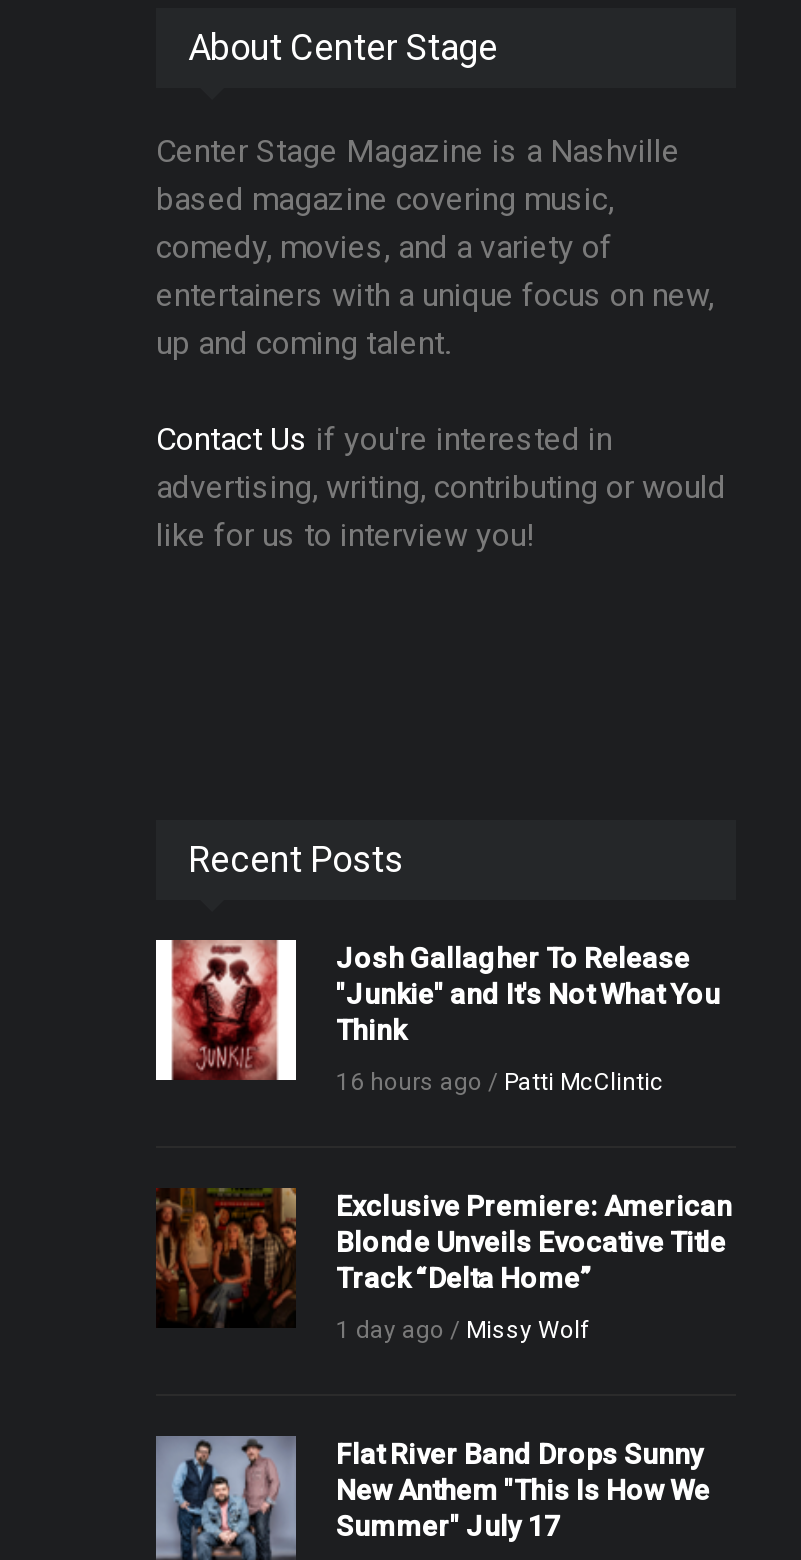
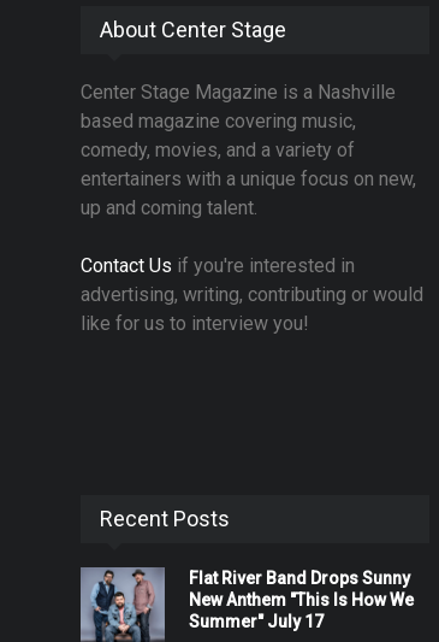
[154,938,720,1097] [image] | Josh Gallagher To Release | "Junkie" and It's Not What You | Think | 16 hours ago / Patti McClintic -> none
[154,1186,732,1345] [image] | Exclusive Premiere: American | Blonde Unveils Evocative Title | Track “Delta Home” | 1 day ago / Missy Wolf -> none

